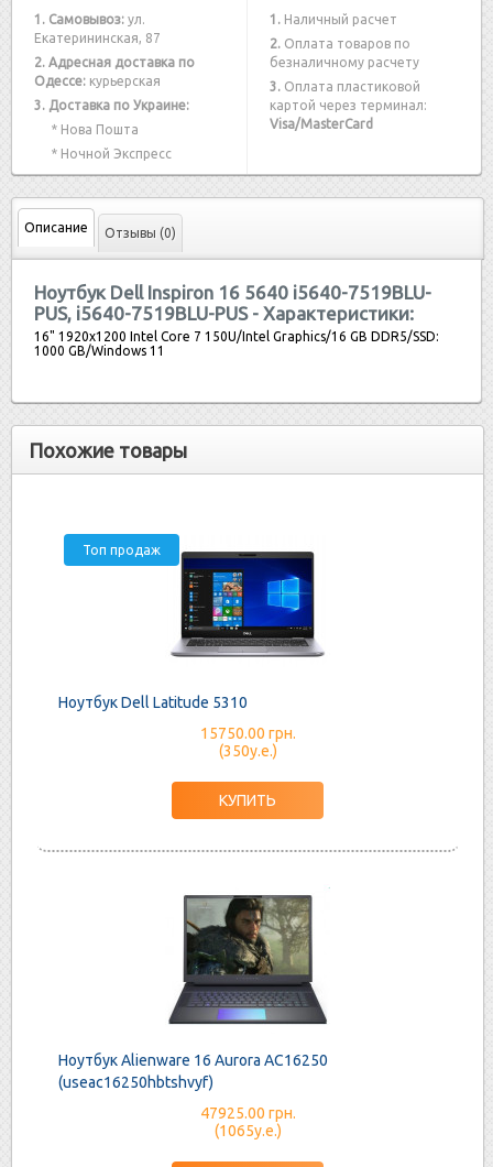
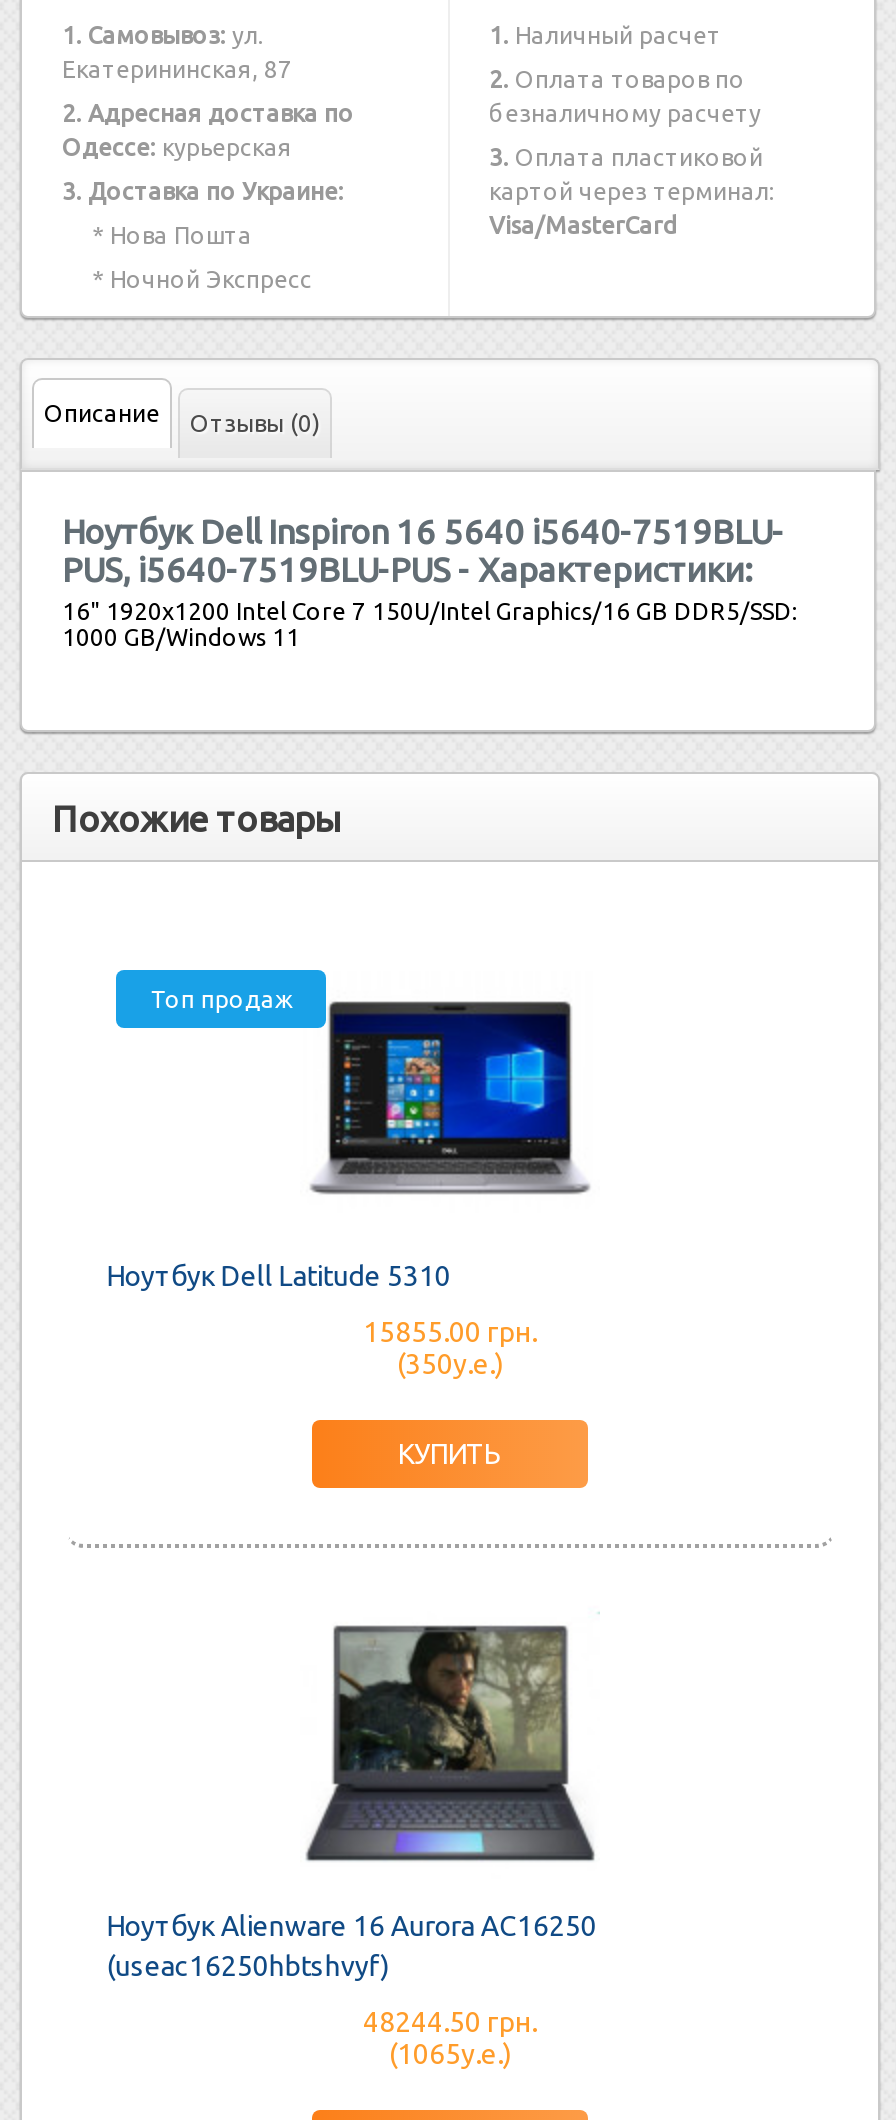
[200,724,295,741] 15750.00 грн. -> [363,1315,537,1347] 15855.00 грн.
[200,1104,295,1121] 47925.00 грн. -> [363,2005,537,2037] 48244.50 грн.

